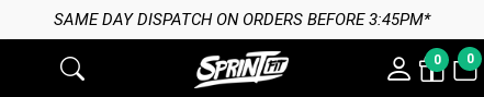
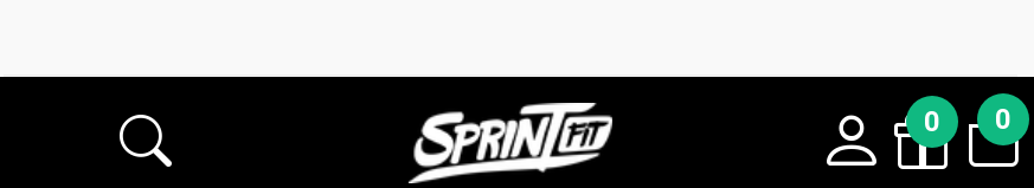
[53,10,430,29] SAME DAY DISPATCH ON ORDERS BEFORE 3:45PM* -> none

